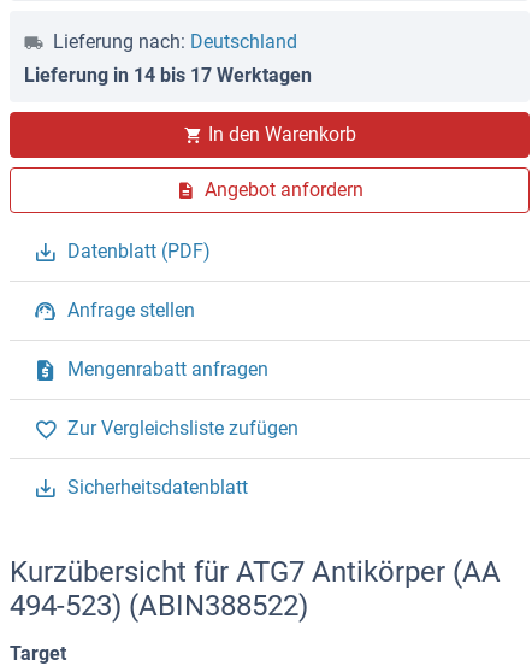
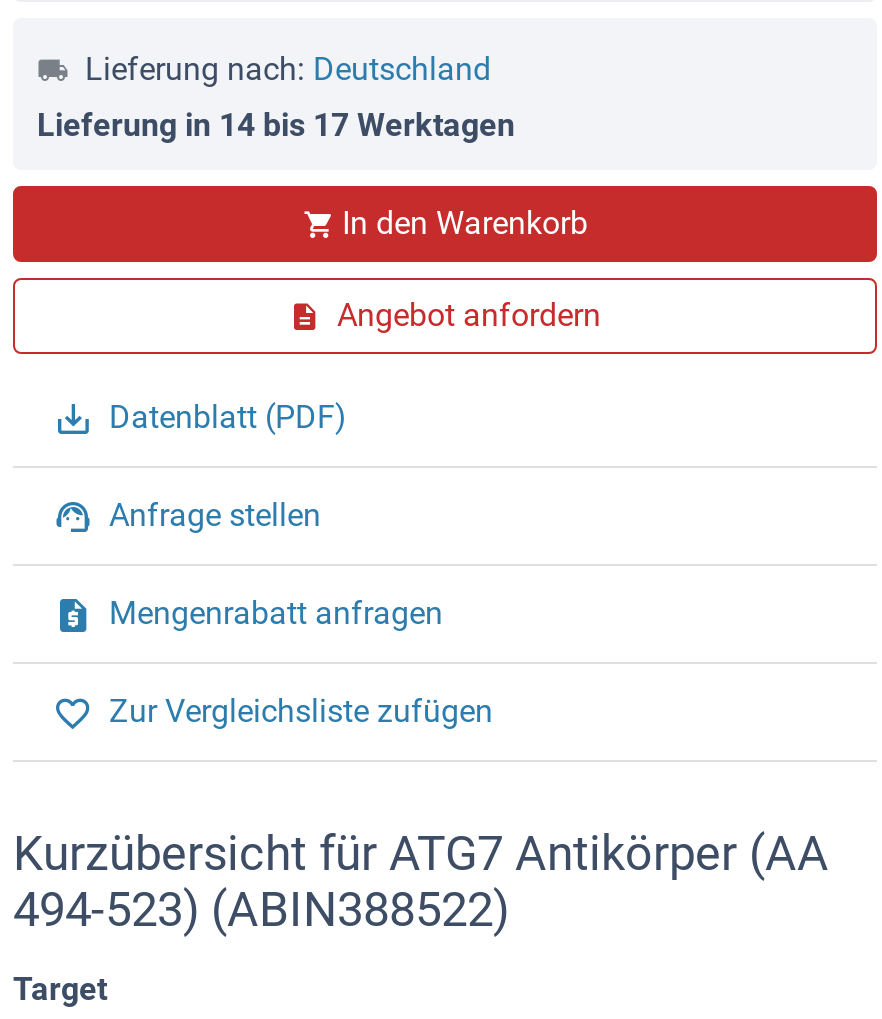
[67,476,248,499] Sicherheitsdatenblatt -> none

